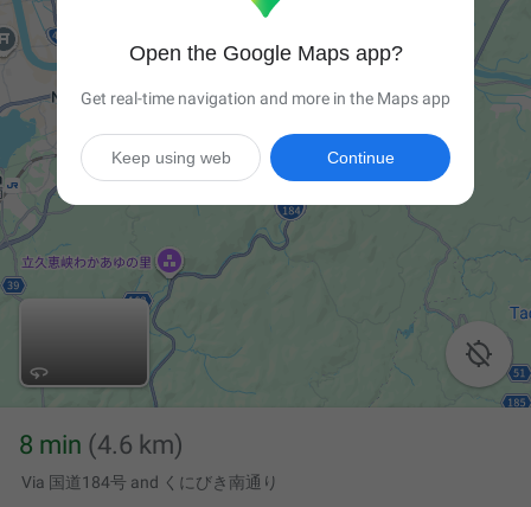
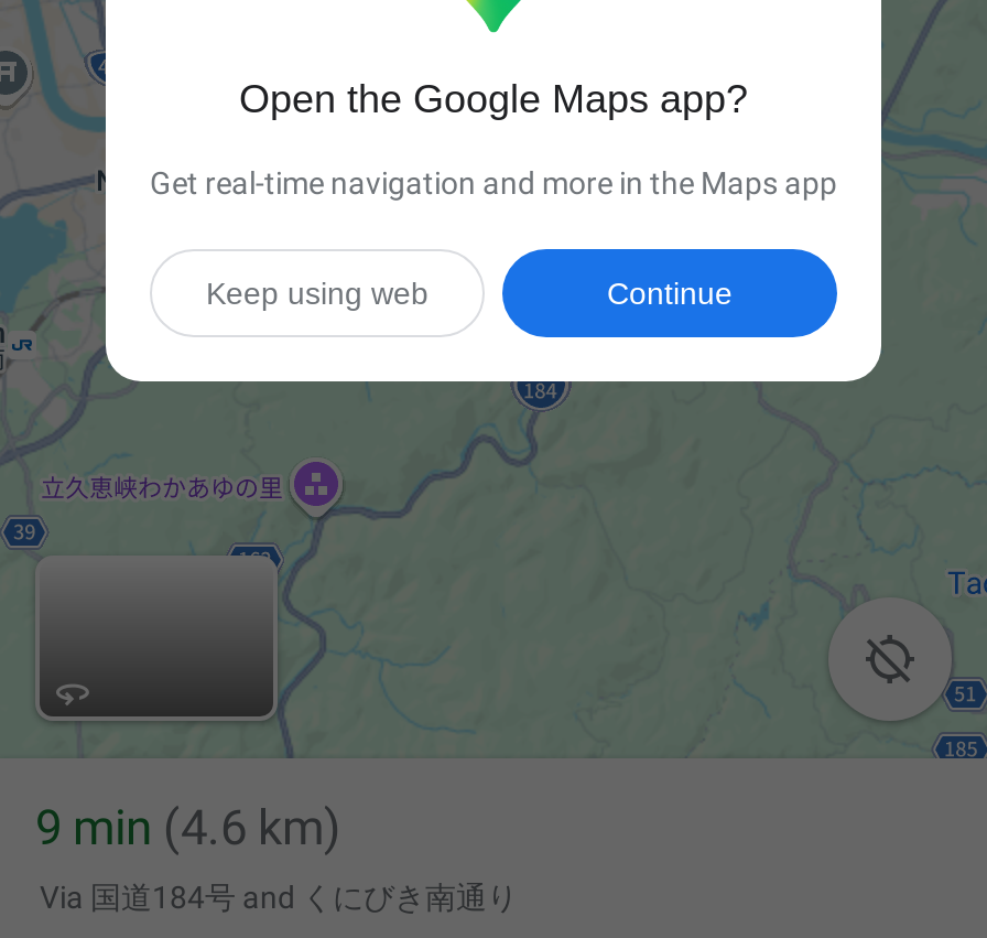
[19,430,184,460] 8 min (4.6 km) -> [35,800,341,855] 9 min (4.6 km)

